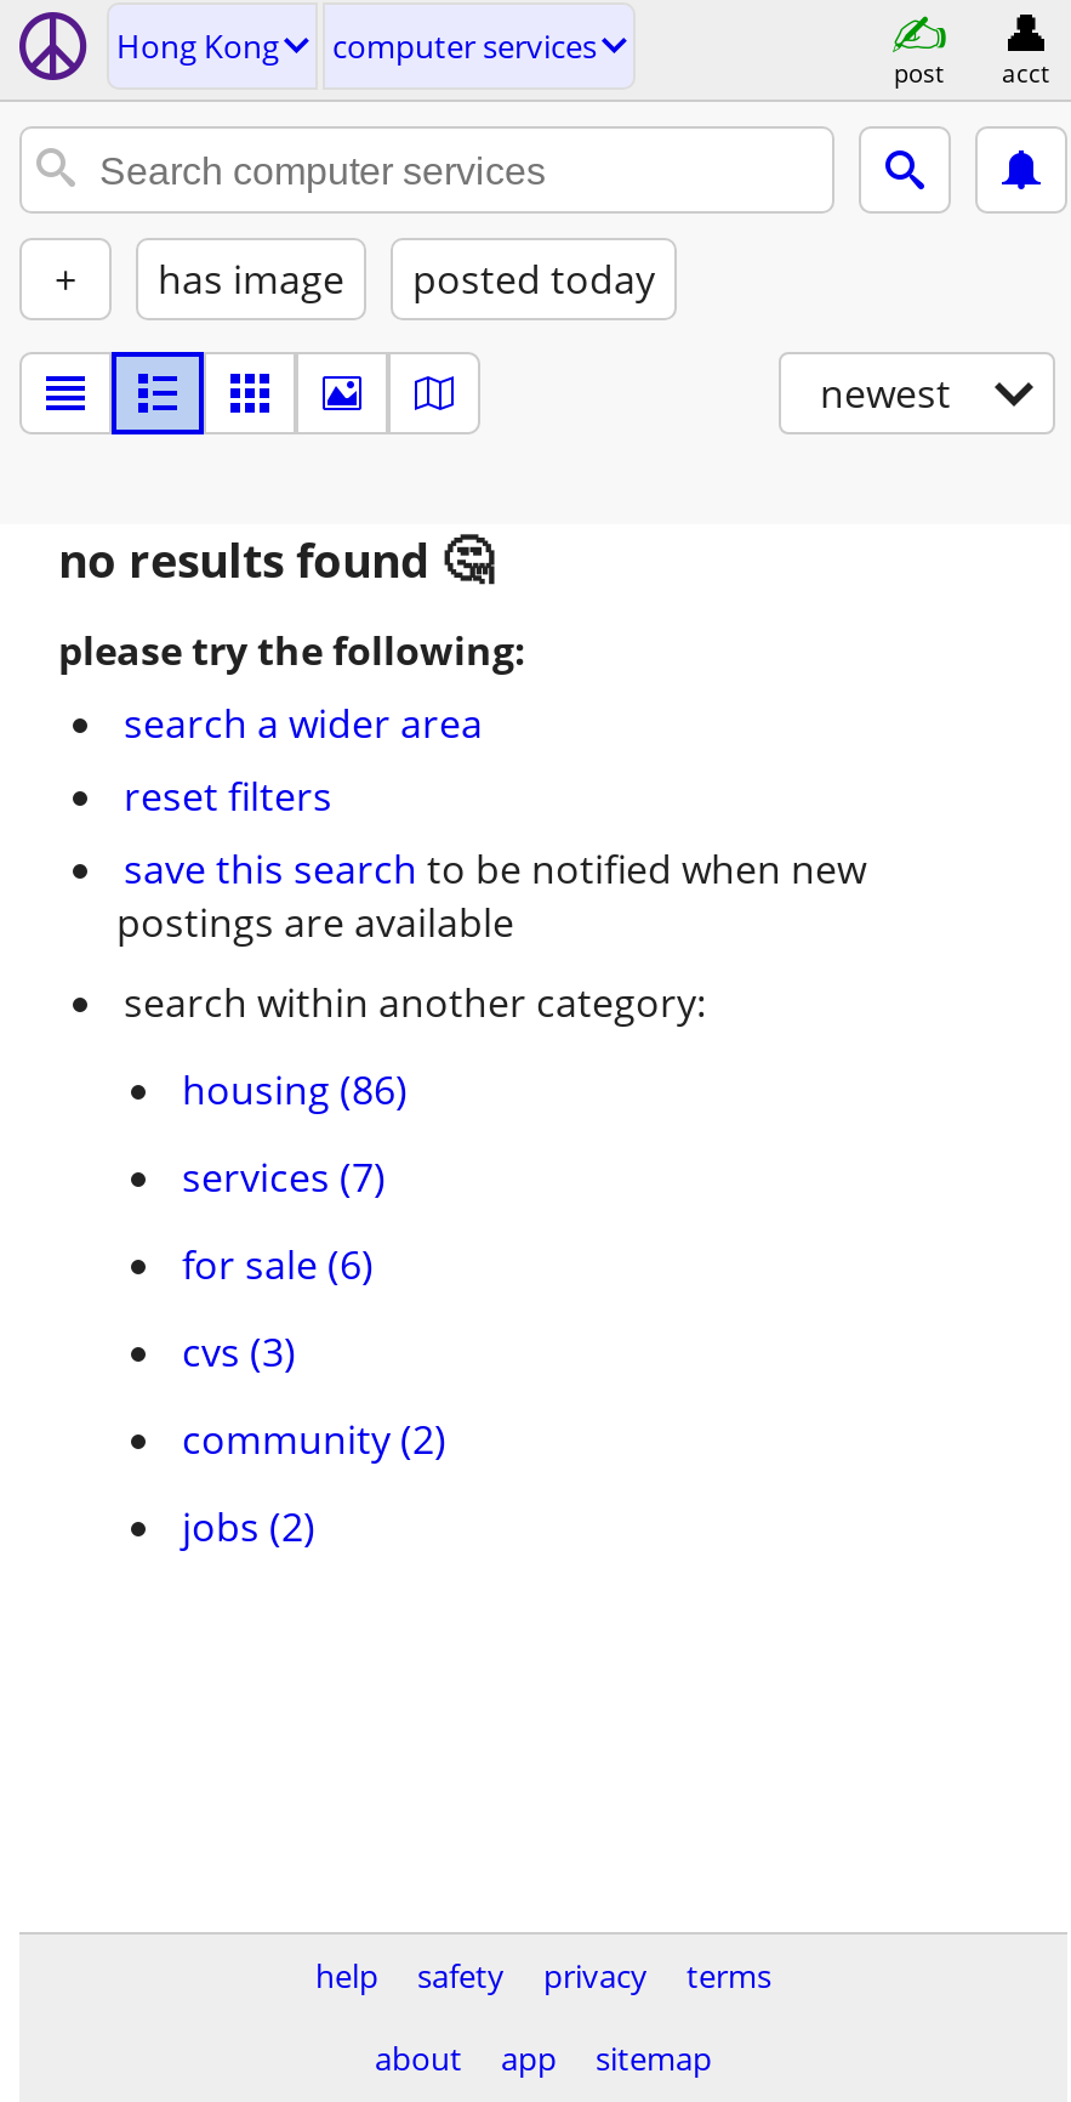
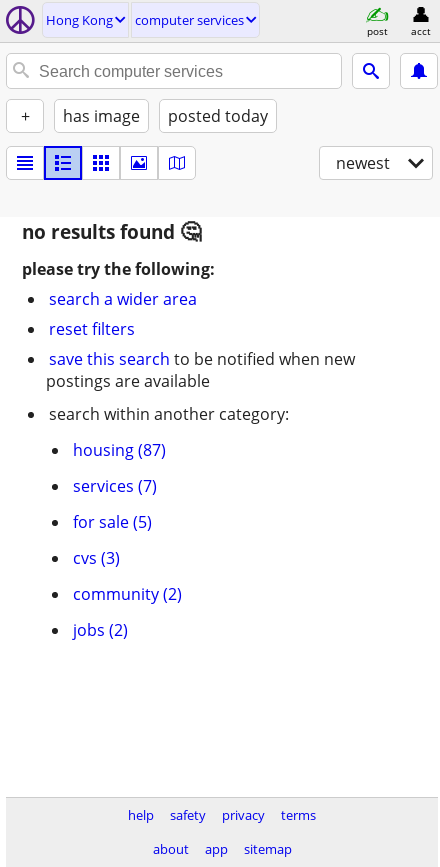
[182,1063,408,1117] housing (86) -> [73,439,166,461] housing (87)
[182,1238,374,1291] for sale (6) -> [73,511,152,533] for sale (5)

